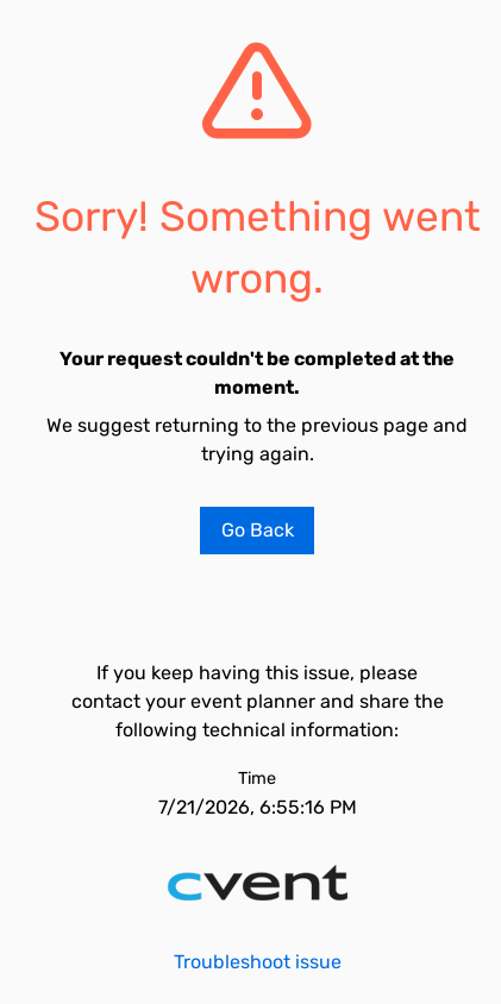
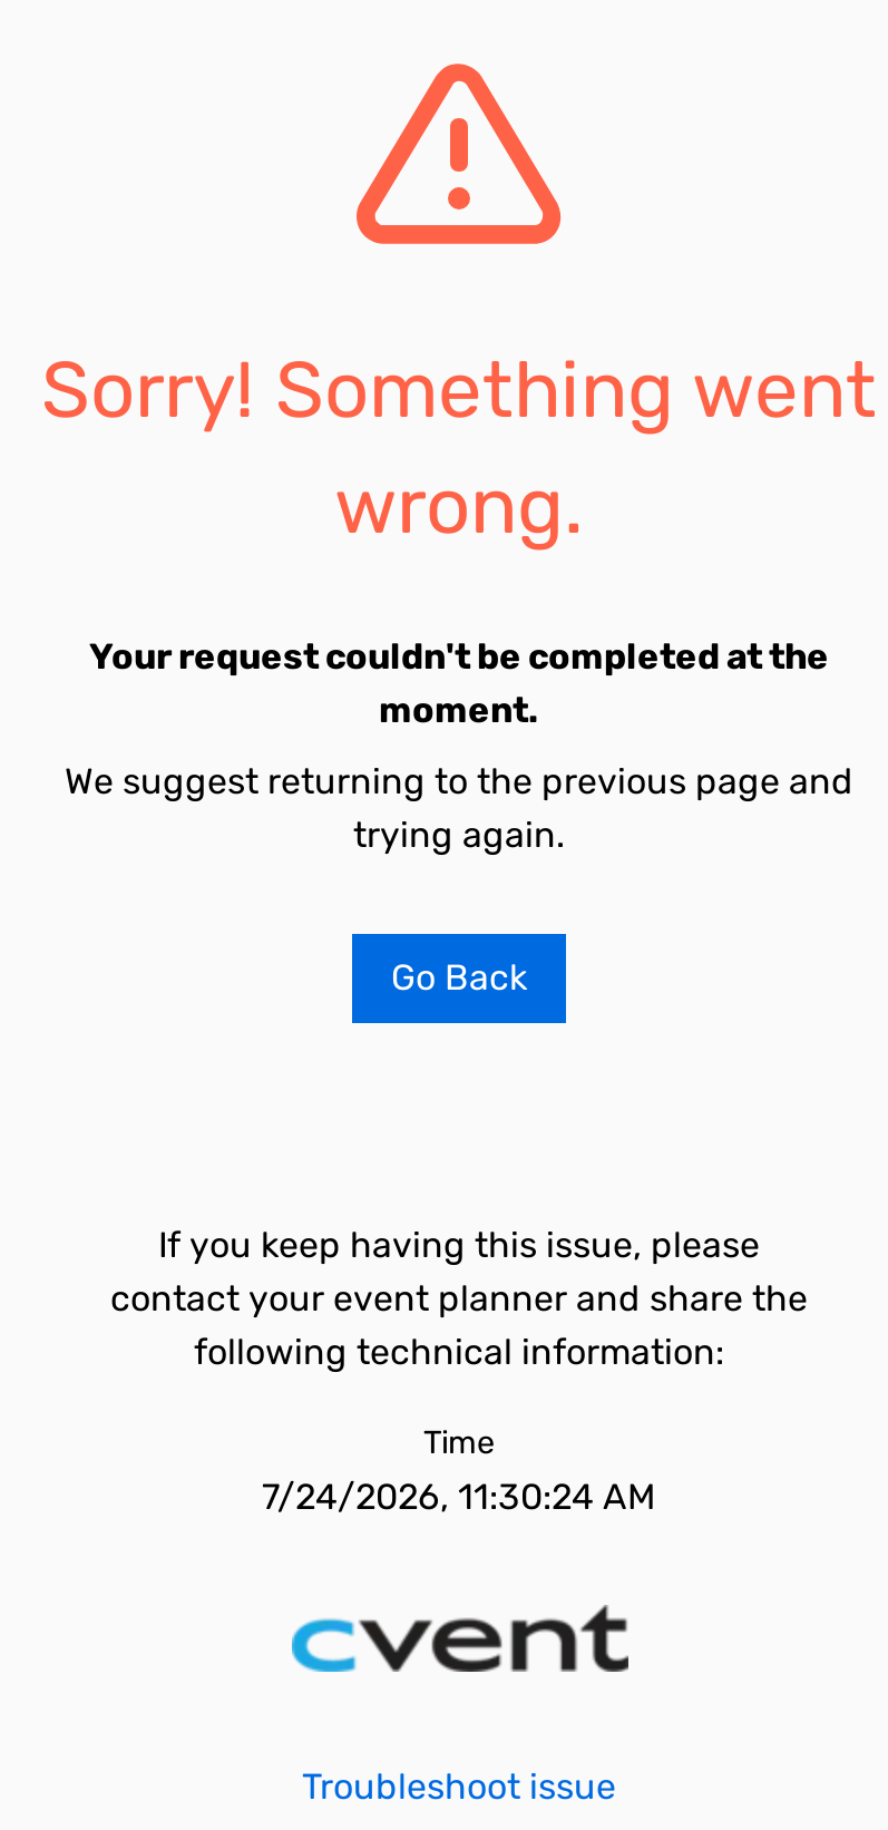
[158,796,356,818] 7/21/2026, 6:55:16 PM -> [262,1476,656,1518] 7/24/2026, 11:30:24 AM

